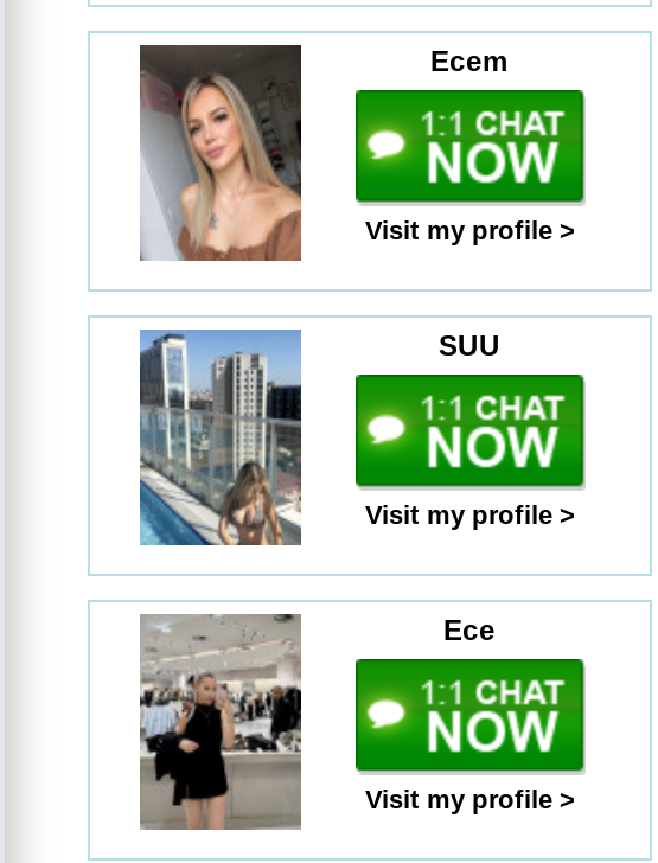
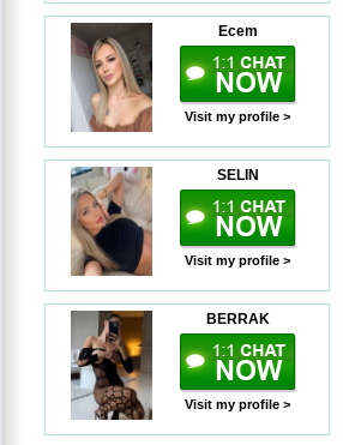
[138,330,304,548] [image] -> [71,166,154,277] [image]
[439,330,500,363] SUU -> [216,167,258,184] SELIN
[140,614,301,830] [image] -> [71,311,152,420] [image]
[443,614,496,647] Ece -> [206,311,269,327] BERRAK

